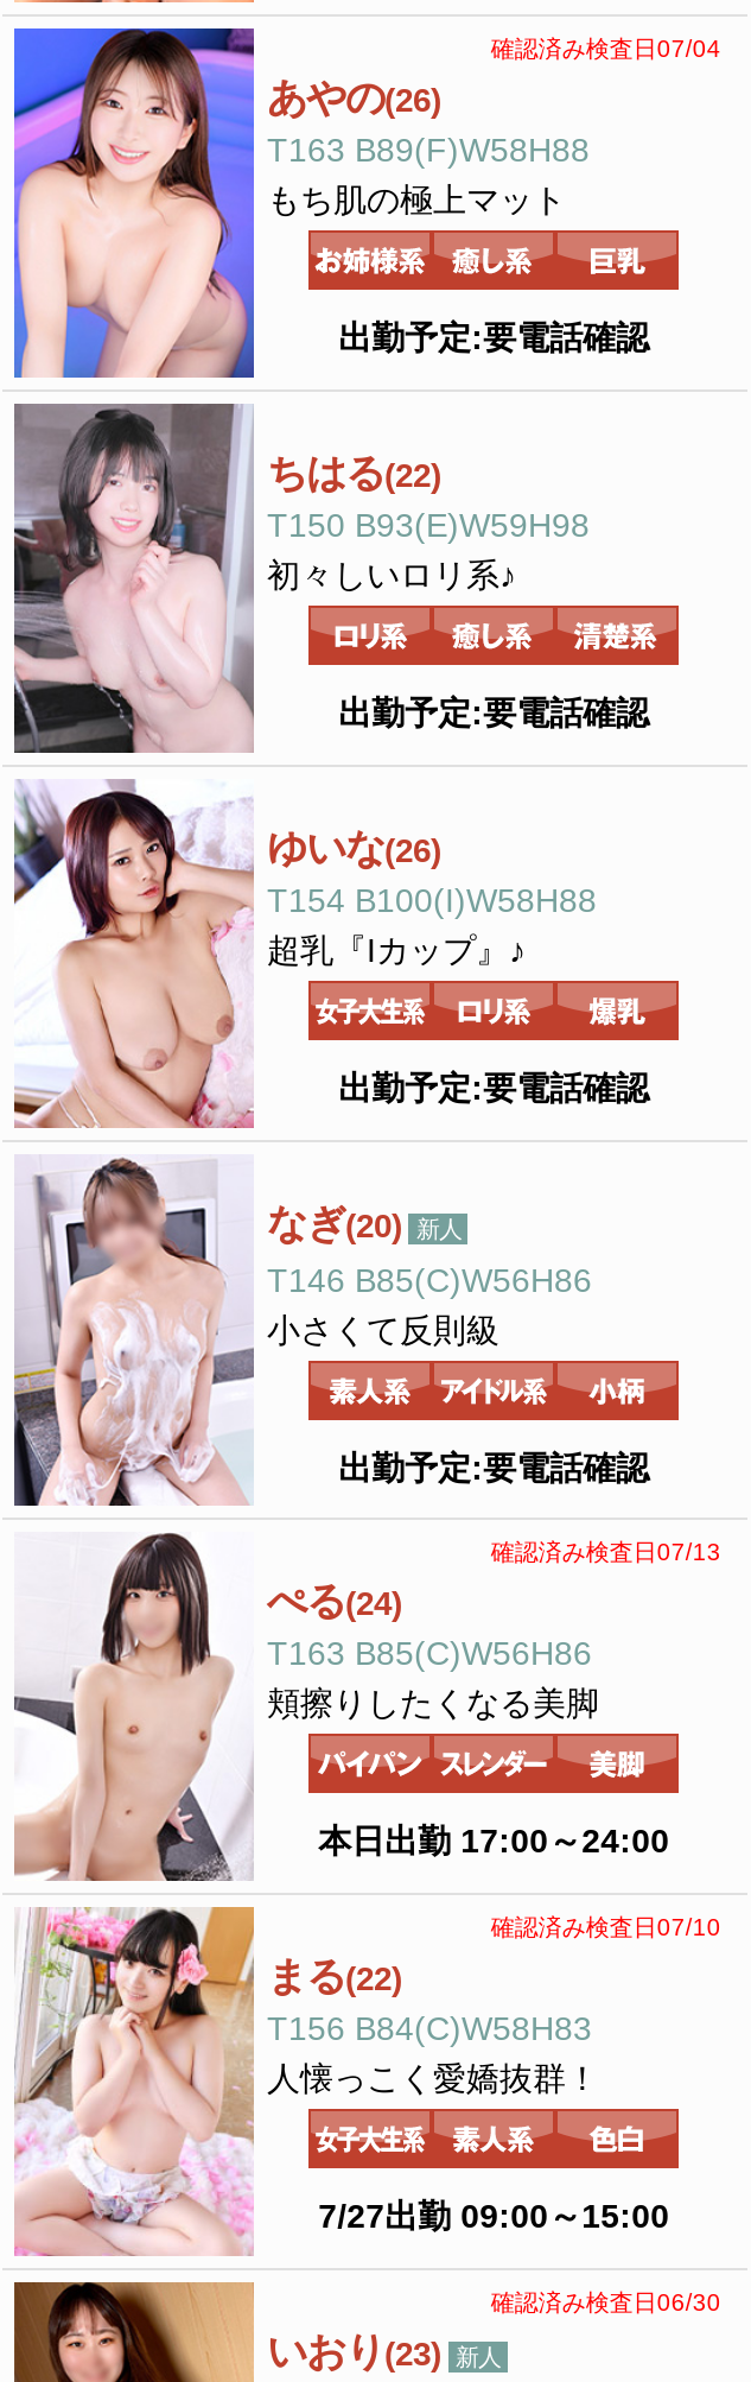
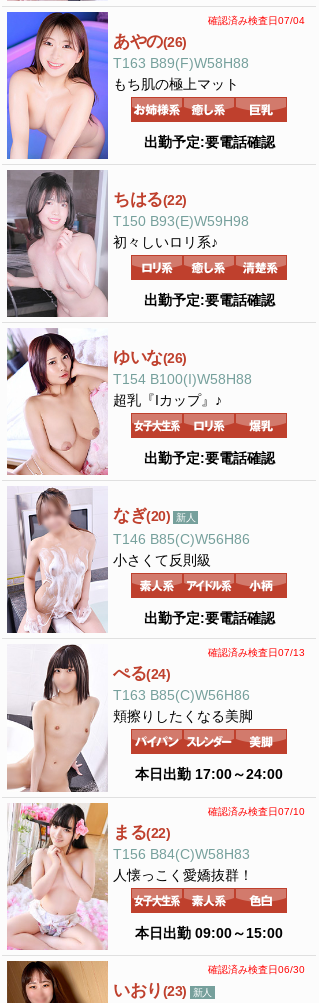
[318,2196,669,2234] 7/27出勤 09:00～15:00 -> [135,924,283,940] 本日出勤 09:00～15:00

